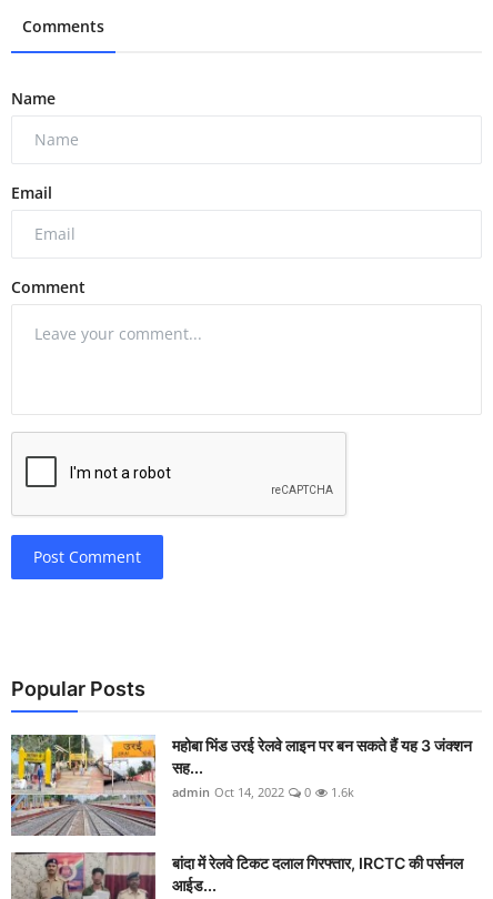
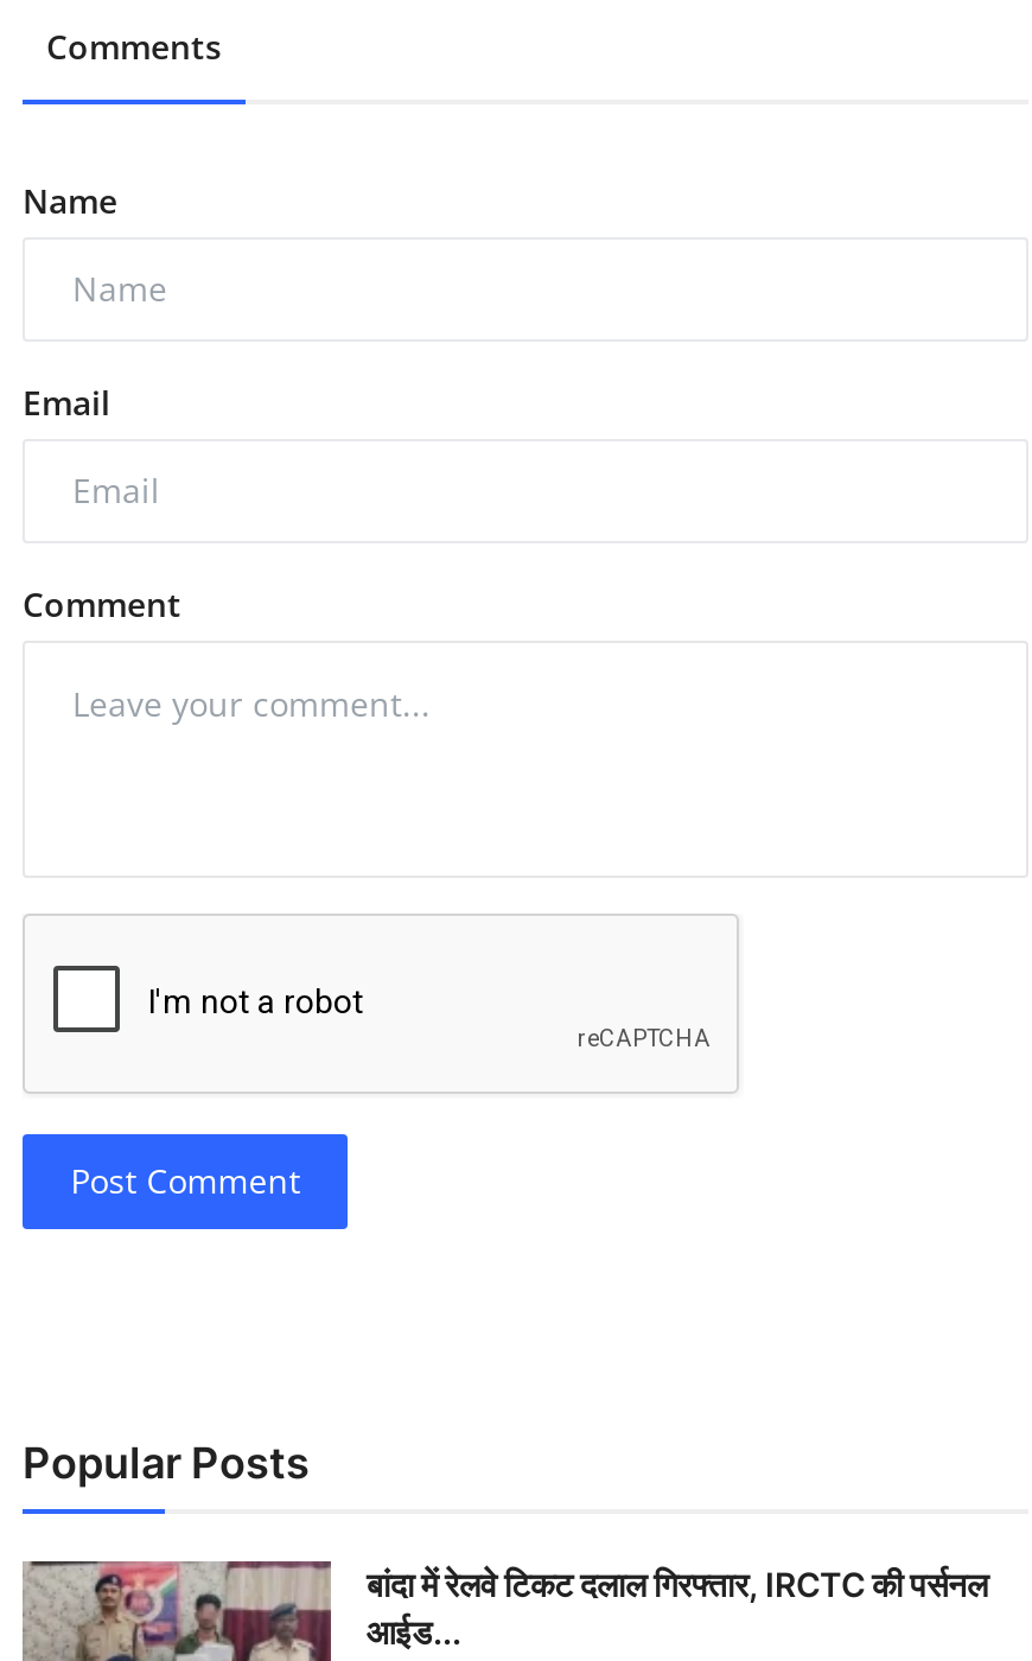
[11,734,472,837] [image] | महोबा भिंड उरई रेलवे लाइन पर बन सकते हैं यह 3 जंक्शन | सह... | admin Oct 14, 2022 | 0 | 1.6k -> none

